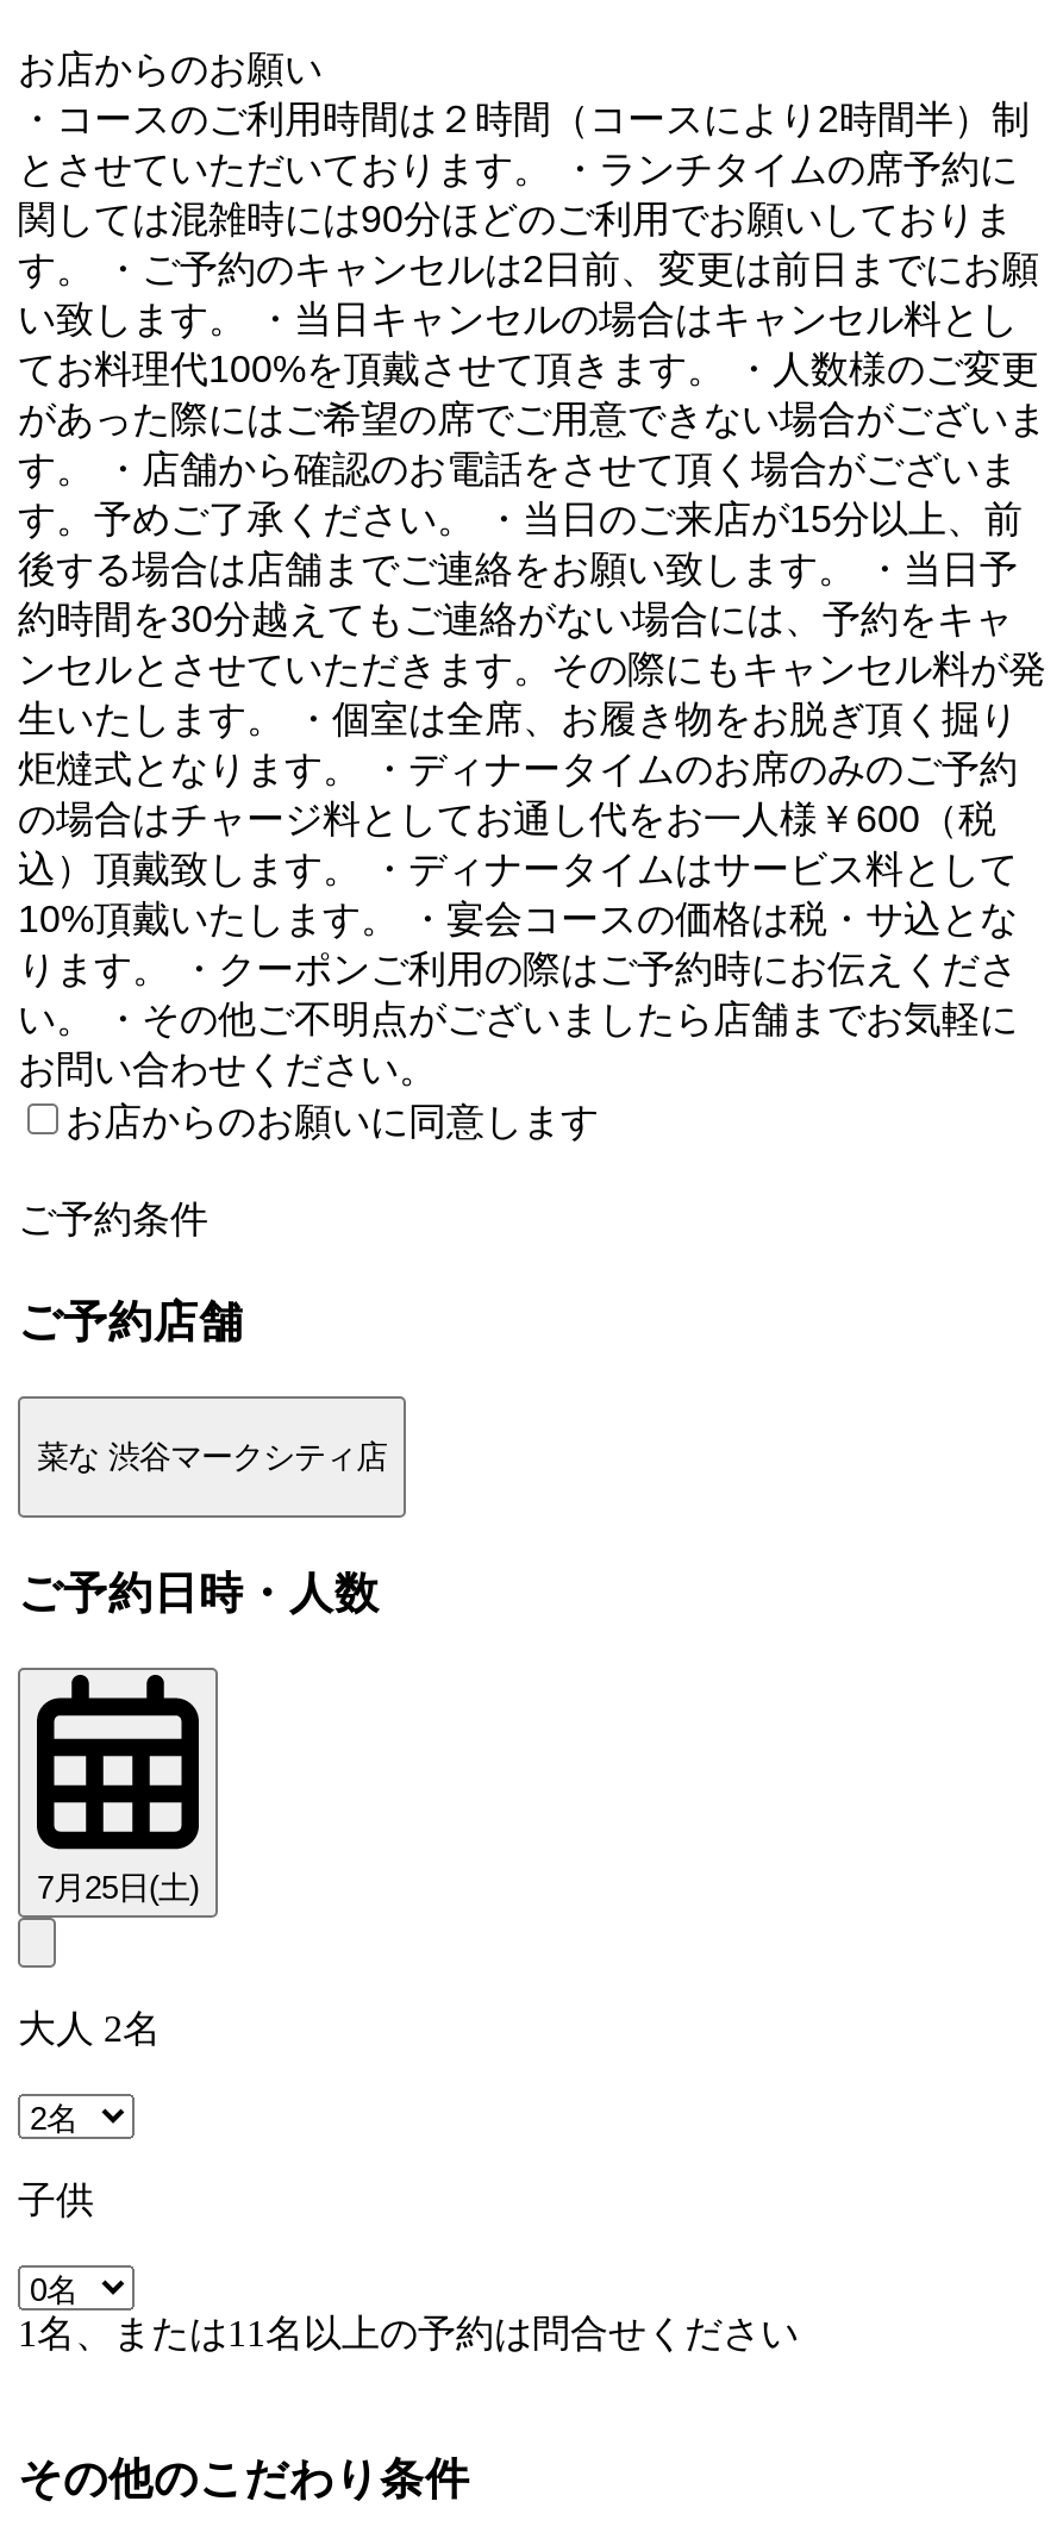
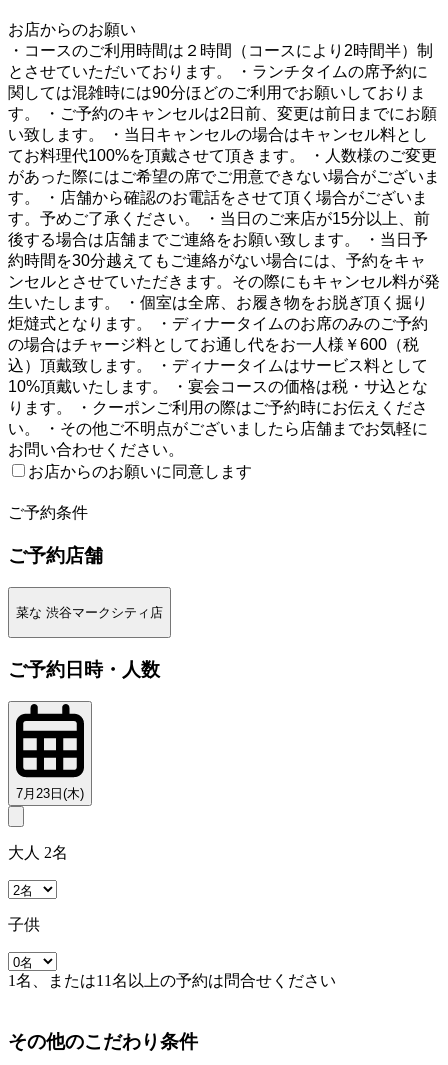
[37,1870,199,1906] 7月25日(土) -> [16,786,84,801] 7月23日(木)

